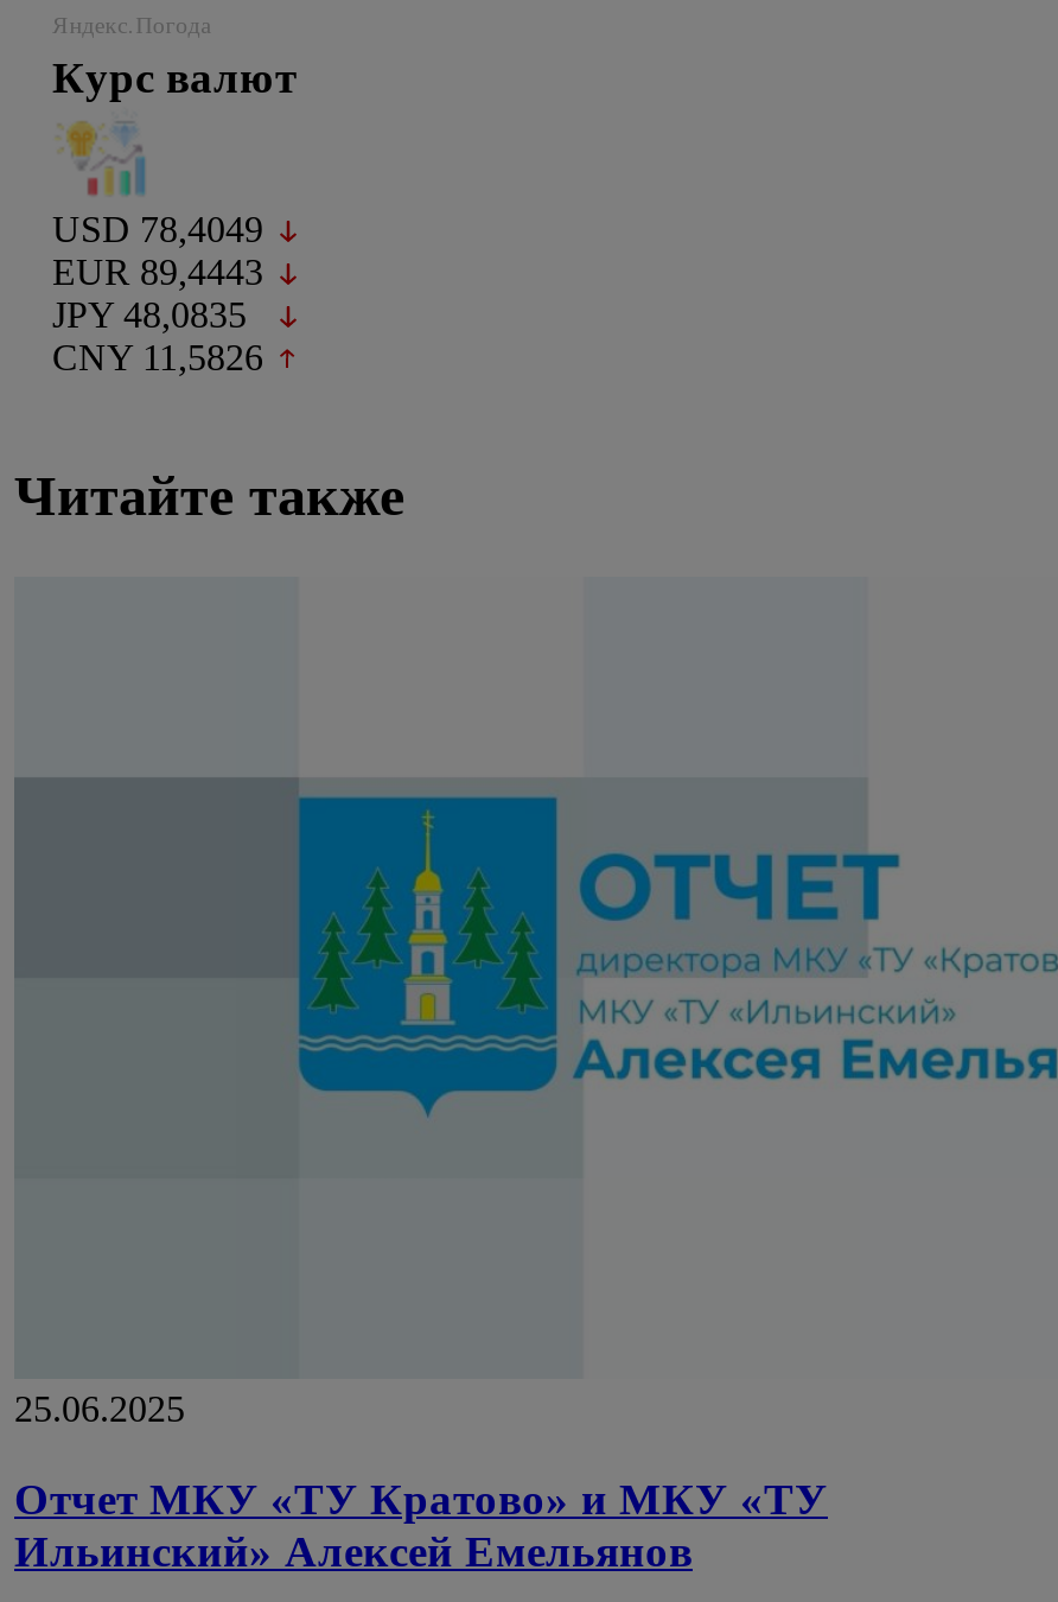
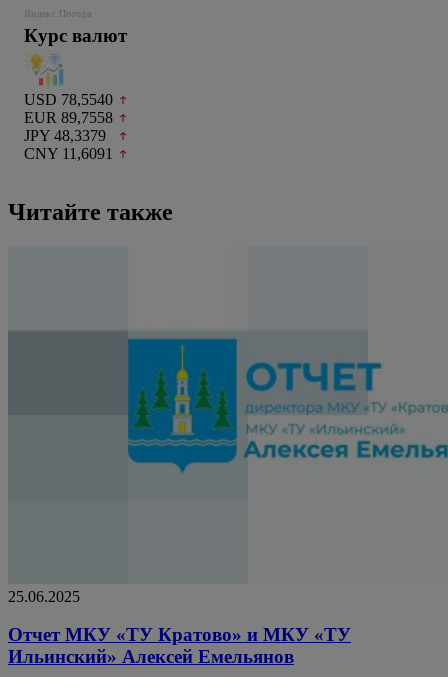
[52,208,263,249] USD 78,4049 -> [24,91,113,108] USD 78,5540
[52,251,263,291] EUR 89,4443 -> [24,109,113,126] EUR 89,7558
[52,294,247,334] JPY 48,0835 -> [24,127,106,144] JPY 48,3379
[52,337,263,377] CNY 11,5826 -> [24,145,113,162] CNY 11,6091

